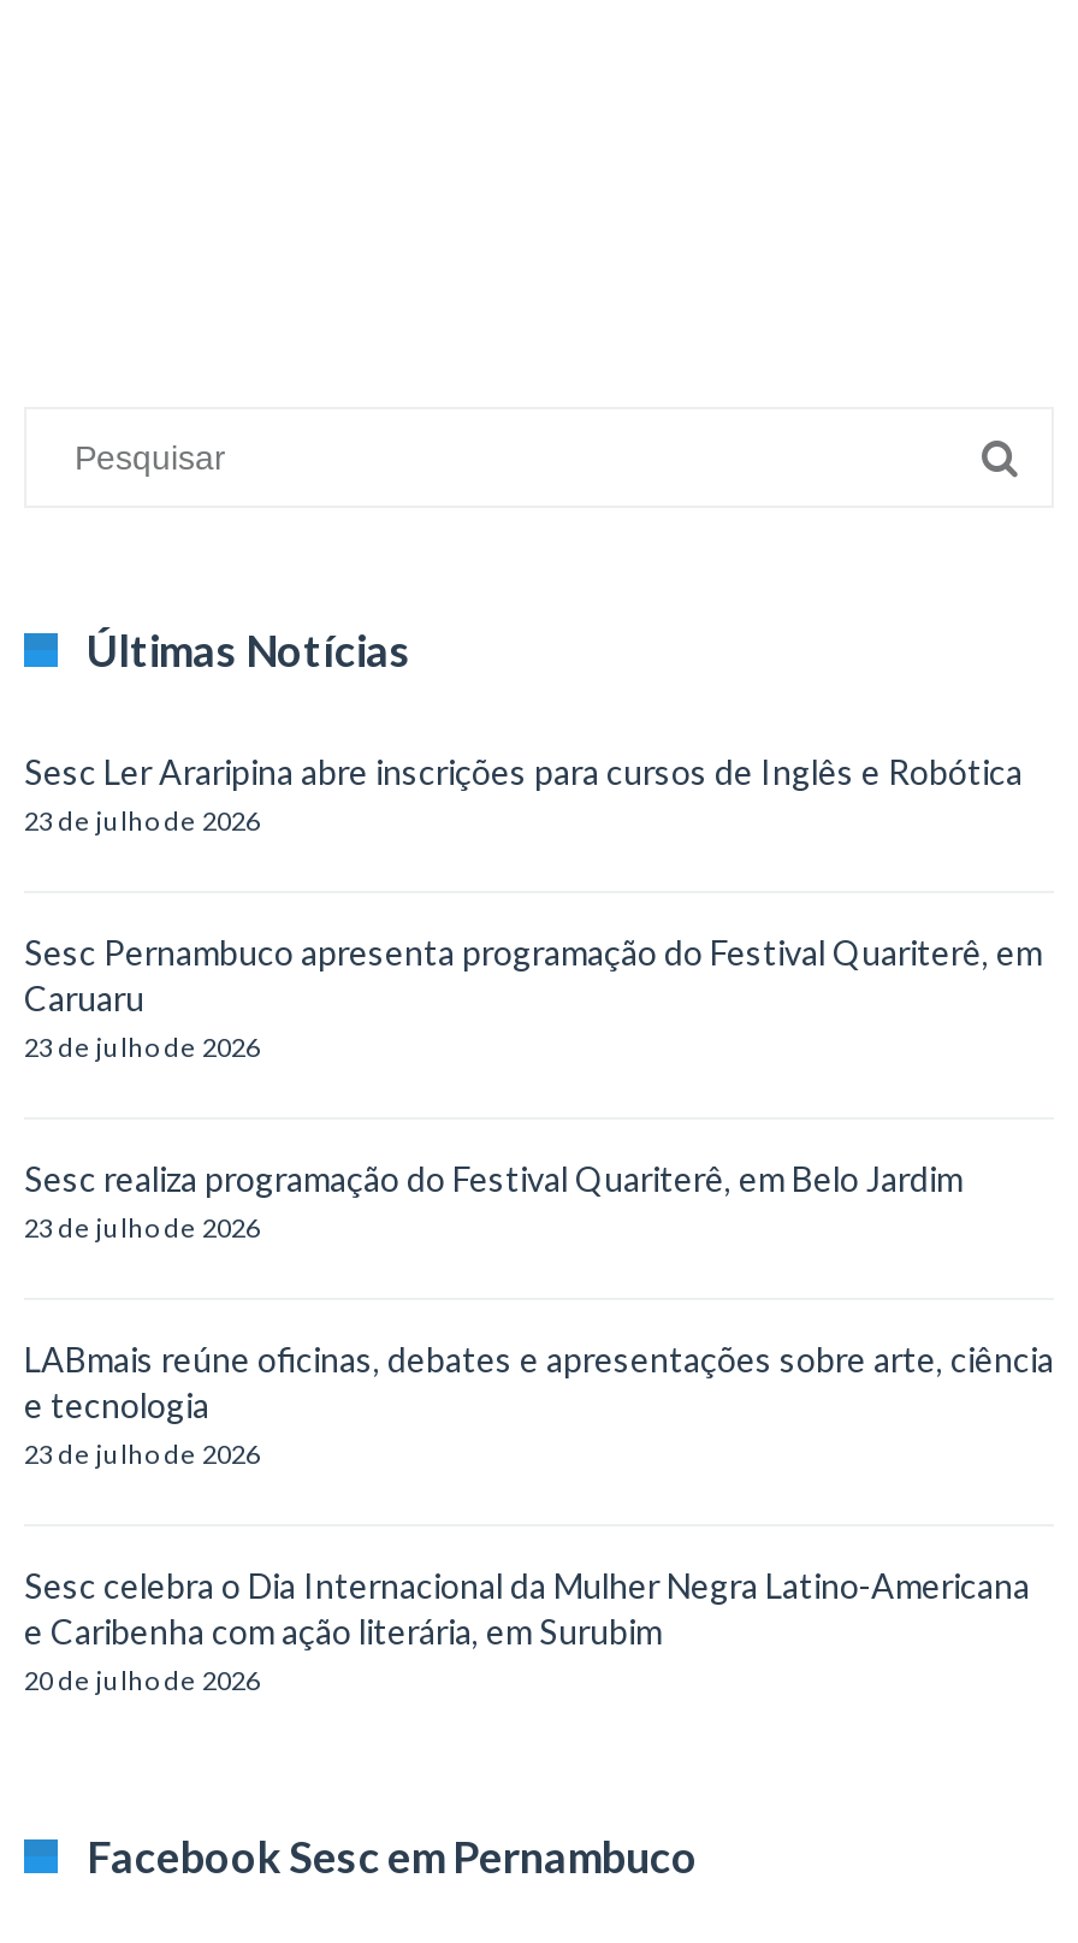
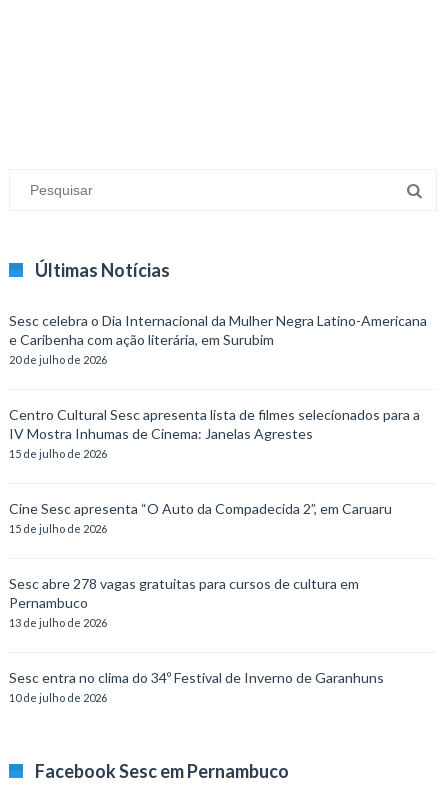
[24,750,1054,1467] Sesc Ler Araripina abre inscrições para cursos de Inglês e Robótica | 23 de julho de 2026 | Sesc Pernambuco apresenta programação do Festival Quariterê, em | Caruaru | 23 de julho de 2026 | Sesc realiza programação do Festival Quariterê, em Belo Jardim | 23 de julho de 2026 | LABmais reúne oficinas, debates e apresentações sobre arte, ciência | e tecnologia | 23 de julho de 2026 -> none
moved [24,1564,1030,1694] -> [9,311,427,365]: Sesc celebra o Dia Internacional da Mulher Negra Latino-Americana | e Caribenha com ação literária, em Surubim | 20 de julho de 2026
none -> [9,405,420,703] Centro Cultural Sesc apresenta lista de filmes selecionados para a | IV Mostra Inhumas de Cinema: Janelas Agrestes | 15 de julho de 2026 | Cine Sesc apresenta “O Auto da Compadecida 2”, em Caruaru | 15 de julho de 2026 | Sesc abre 278 vagas gratuitas para cursos de cultura em | Pernambuco | 13 de julho de 2026 | Sesc entra no clima do 34º Festival de Inverno de Garanhuns | 10 de julho de 2026

